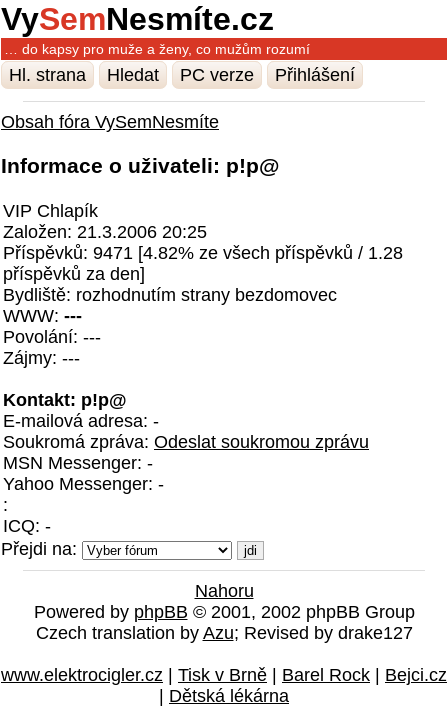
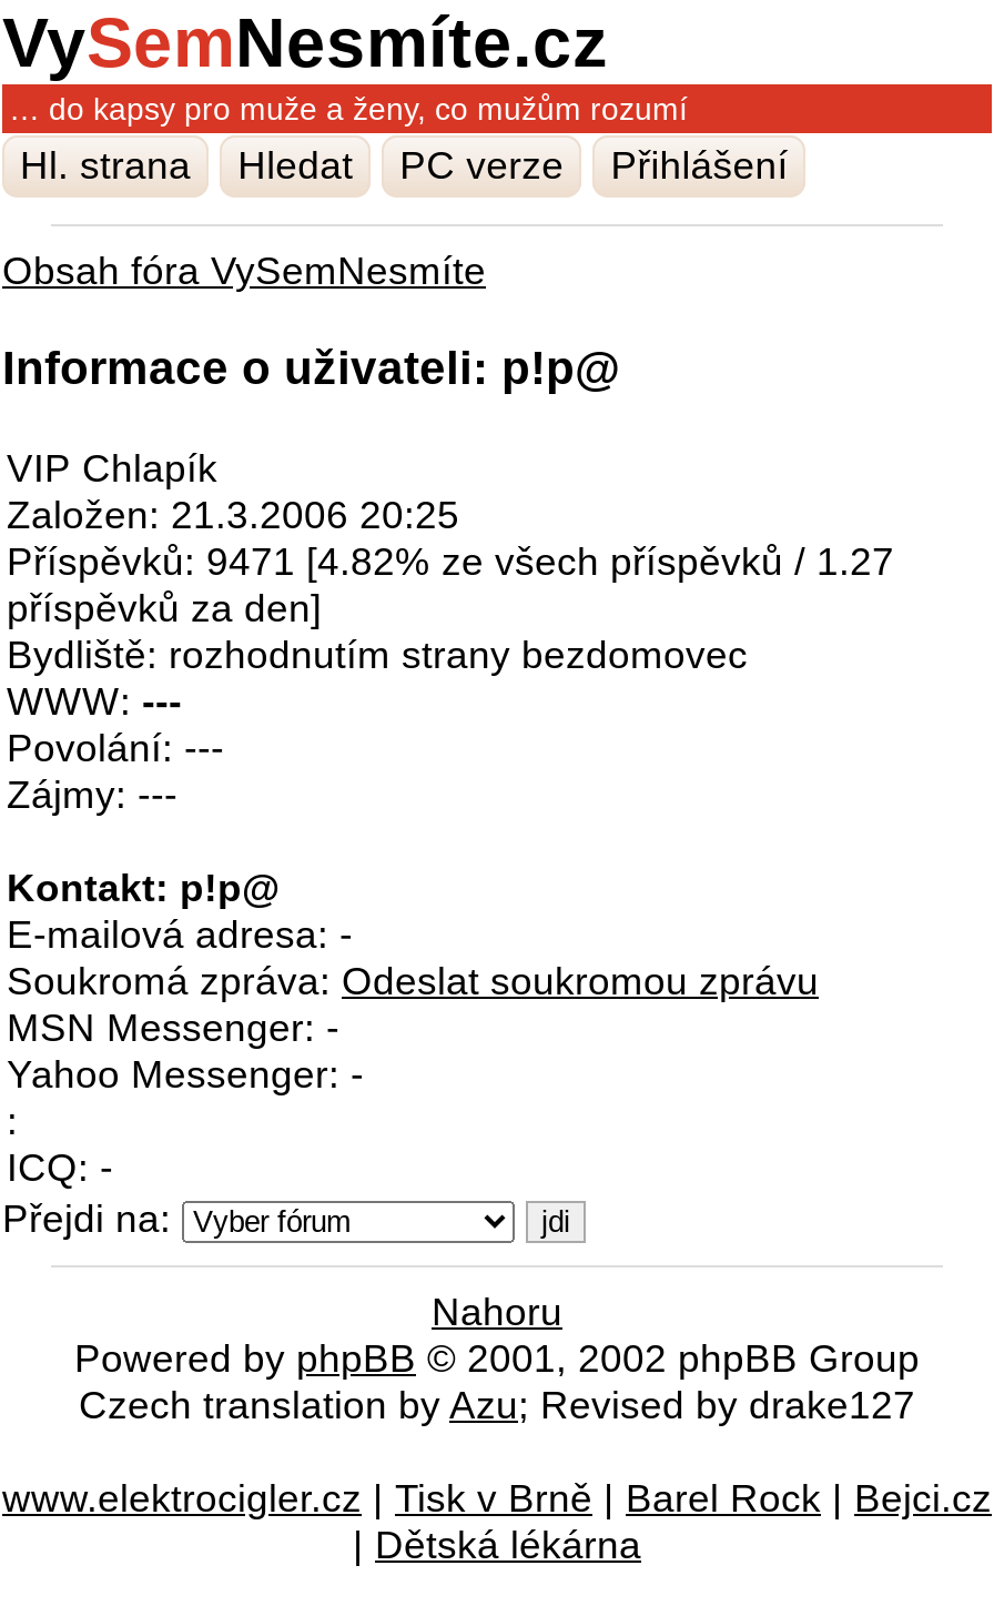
[3,243,403,263] Příspěvků: 9471 [4.82% ze všech příspěvků / 1.28 -> [7,540,894,584] Příspěvků: 9471 [4.82% ze všech příspěvků / 1.27

